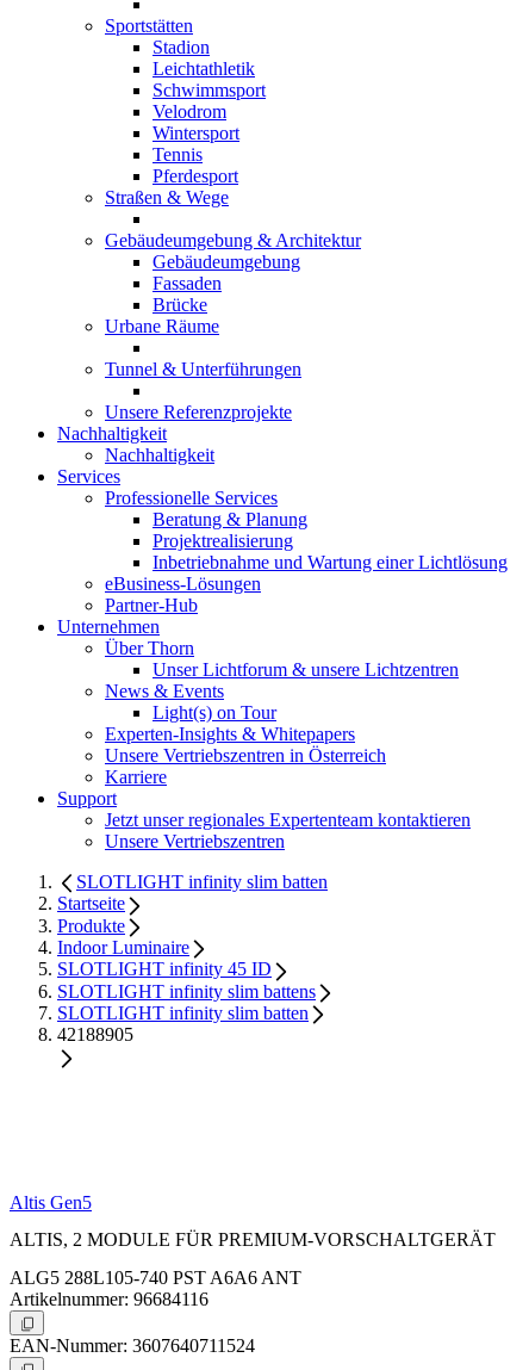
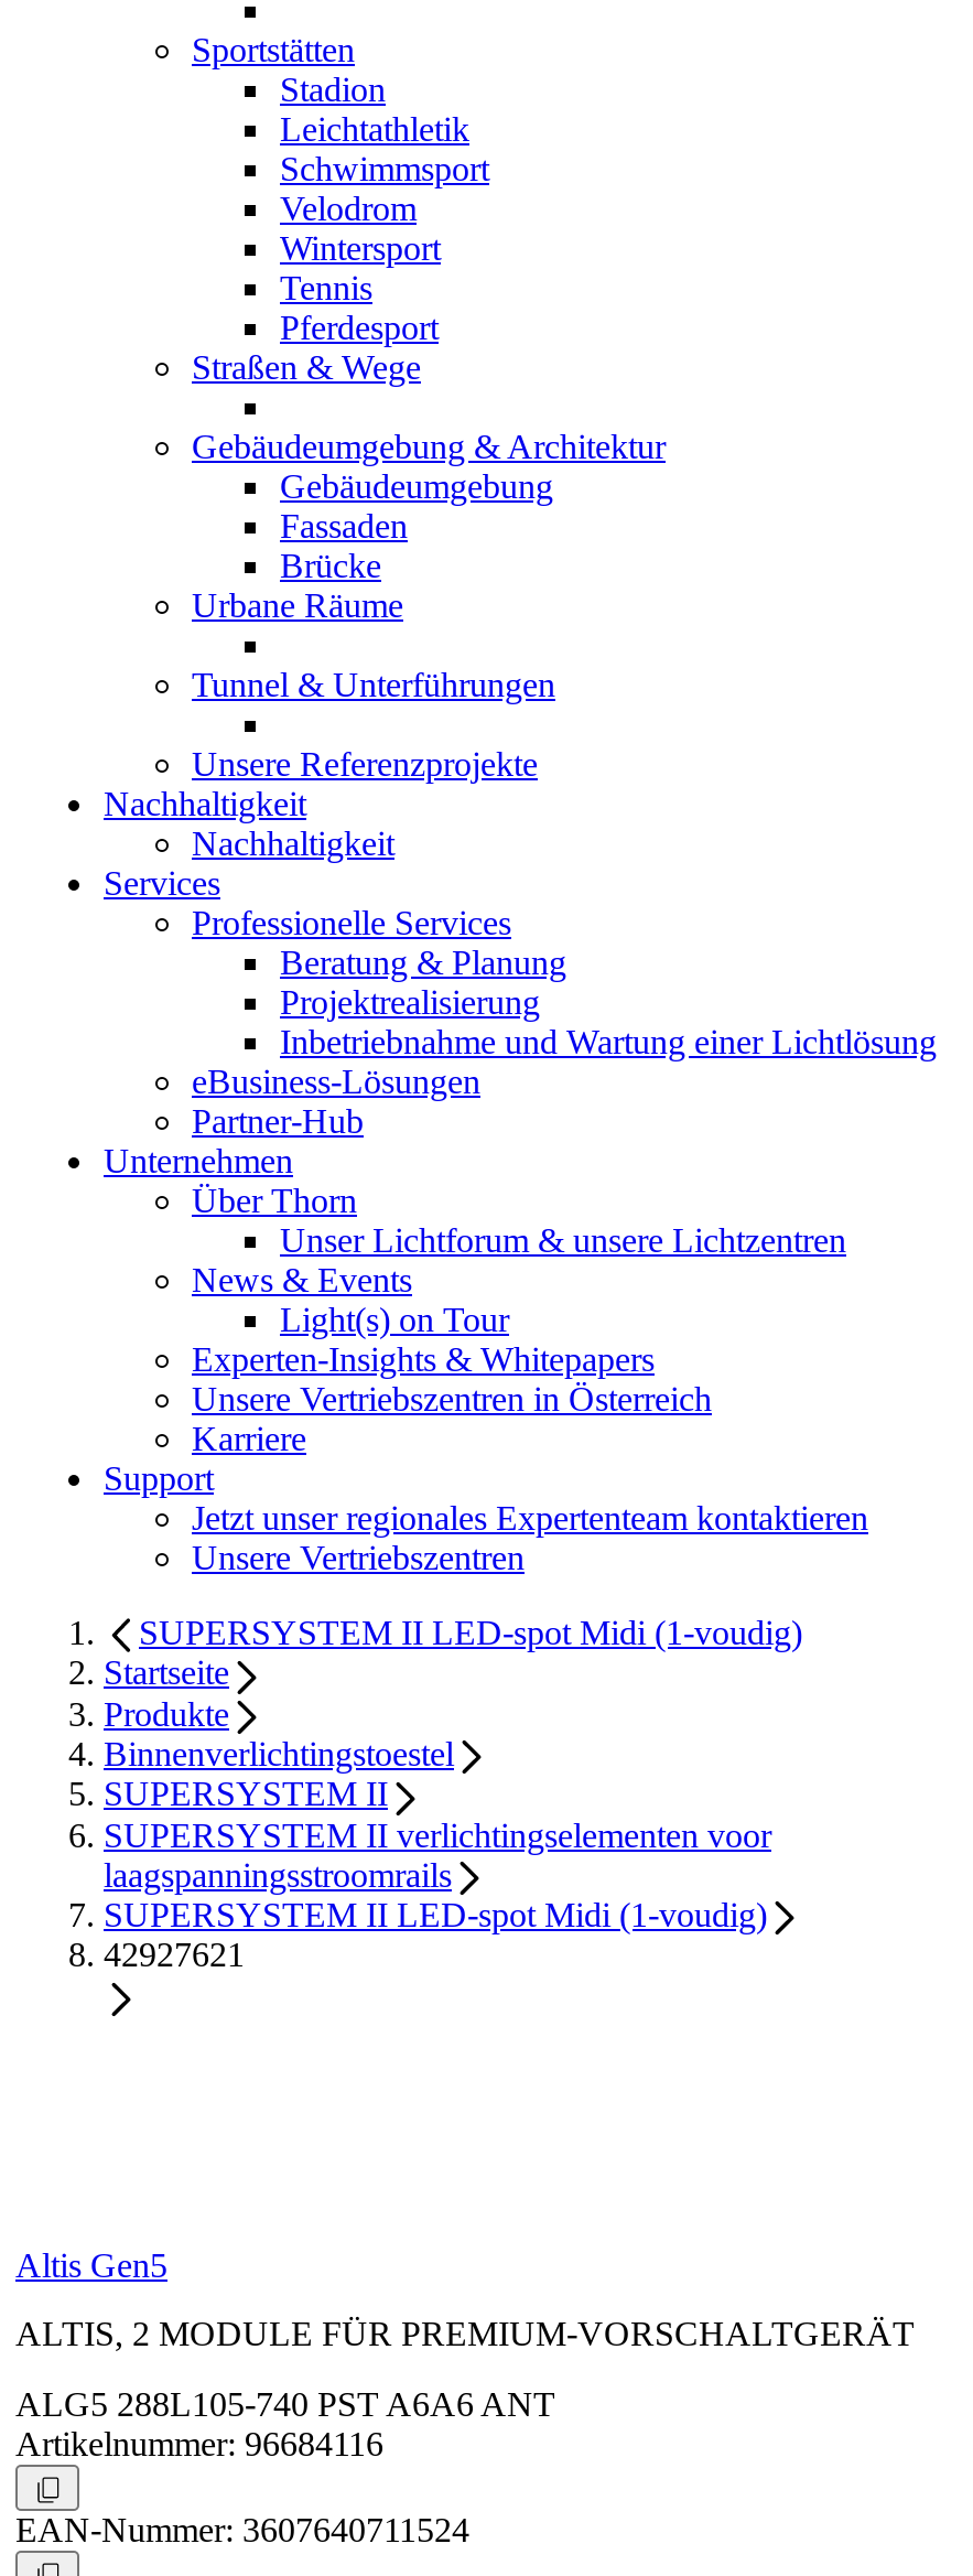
[76,872,328,892] SLOTLIGHT infinity slim batten -> [139,1614,802,1651] SUPERSYSTEM II LED-spot Midi (1-voudig)
[57,937,316,1045] Indoor Luminaire | SLOTLIGHT infinity 45 ID | SLOTLIGHT infinity slim battens | SLOTLIGHT infinity slim batten | 42188905 -> [104,1735,771,1974] Binnenverlichtingstoestel | SUPERSYSTEM II | SUPERSYSTEM II verlichtingselementen voor | laagspanningsstroomrails | SUPERSYSTEM II LED-spot Midi (1-voudig) | 42927621

